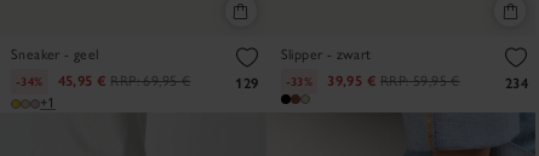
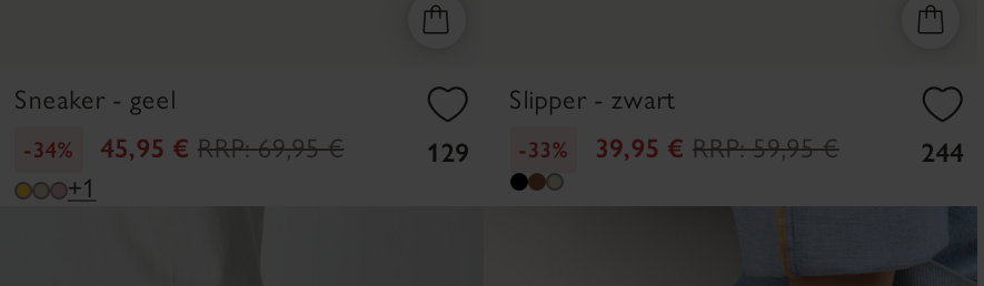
[505,75,528,92] 234 -> [921,138,964,169] 244

